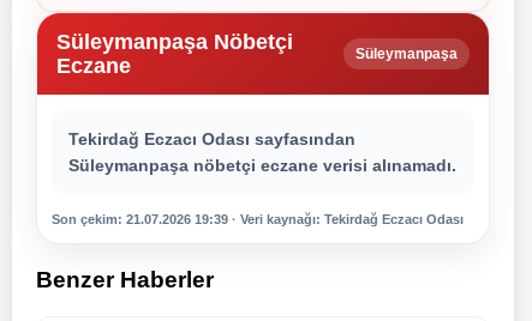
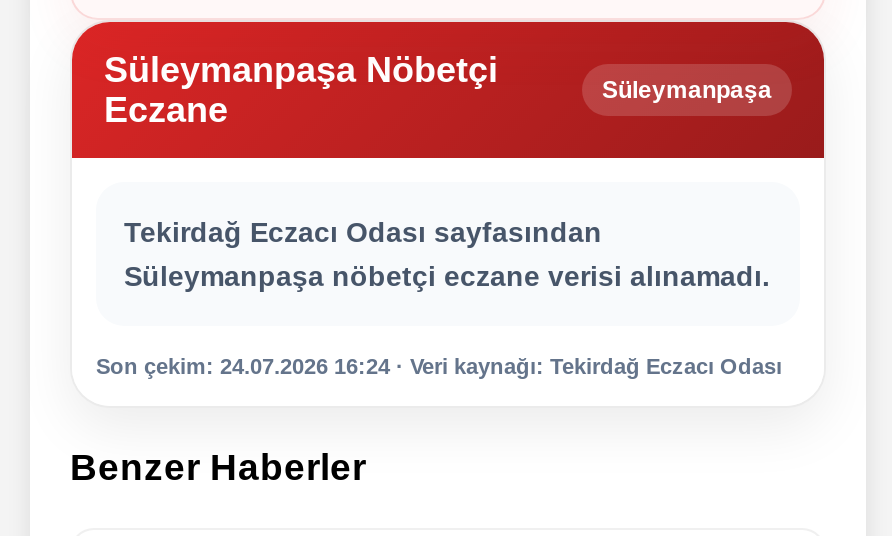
[52,212,464,227] Son çekim: 21.07.2026 19:39 · Veri kaynağı: Tekirdağ Eczacı Odası -> [96,355,782,379] Son çekim: 24.07.2026 16:24 · Veri kaynağı: Tekirdağ Eczacı Odası

